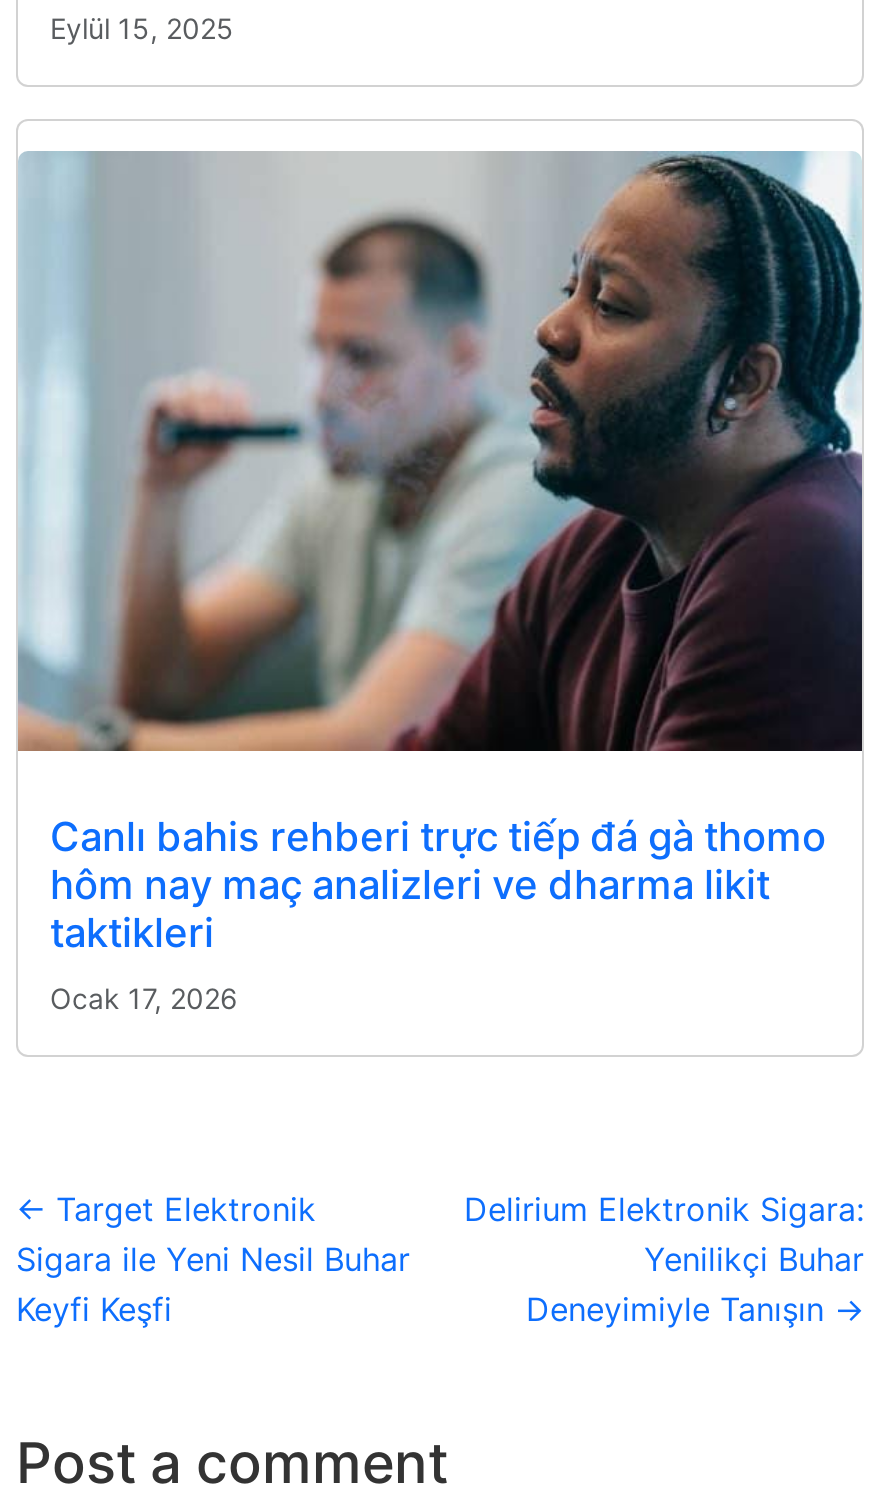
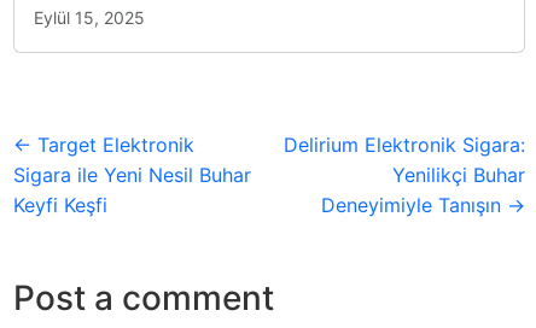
[16,149,864,1015] [image] | Canlı bahis rehberi trực tiếp đá gà thomo | hôm nay maç analizleri ve dharma likit | taktikleri | Ocak 17, 2026 -> none

